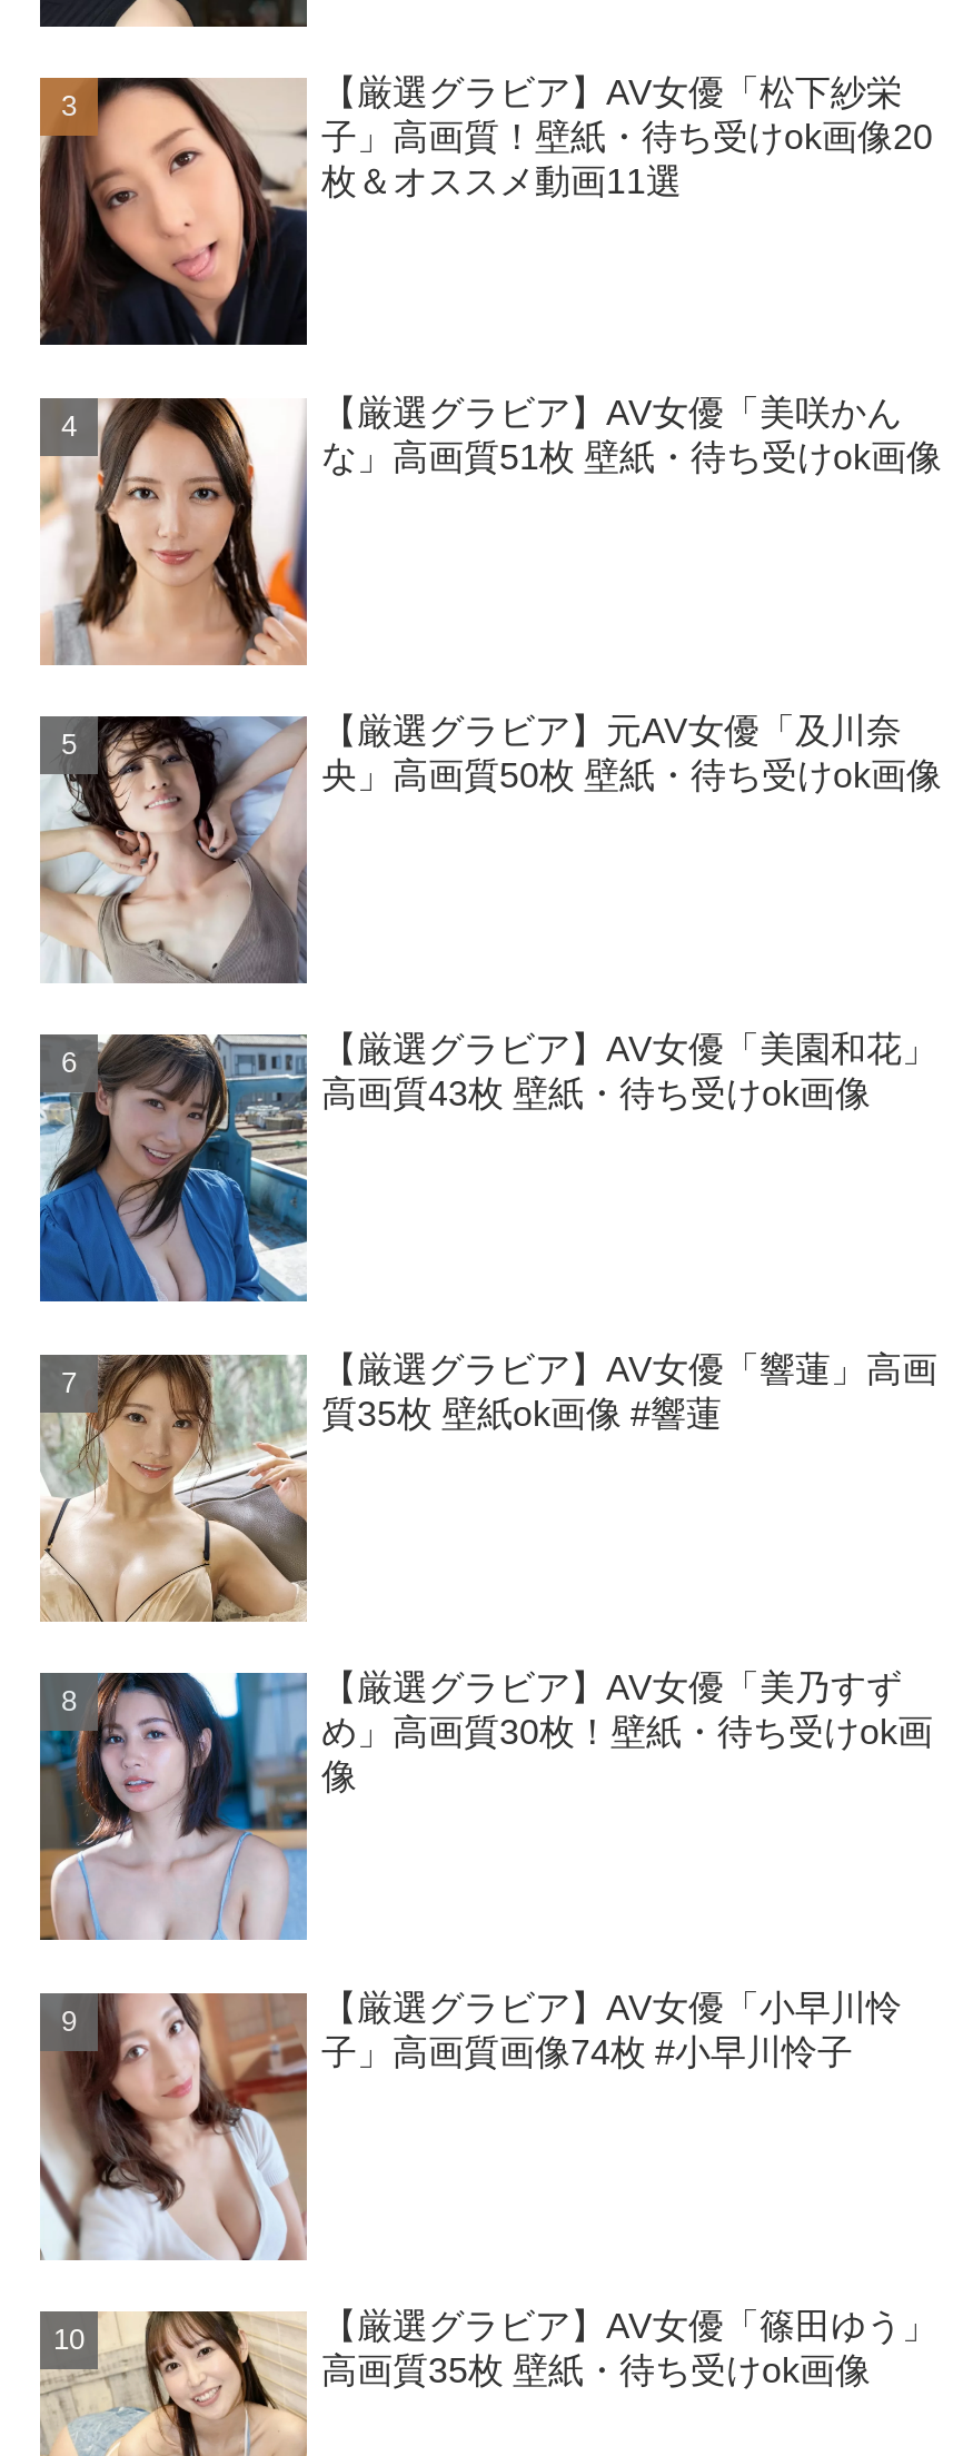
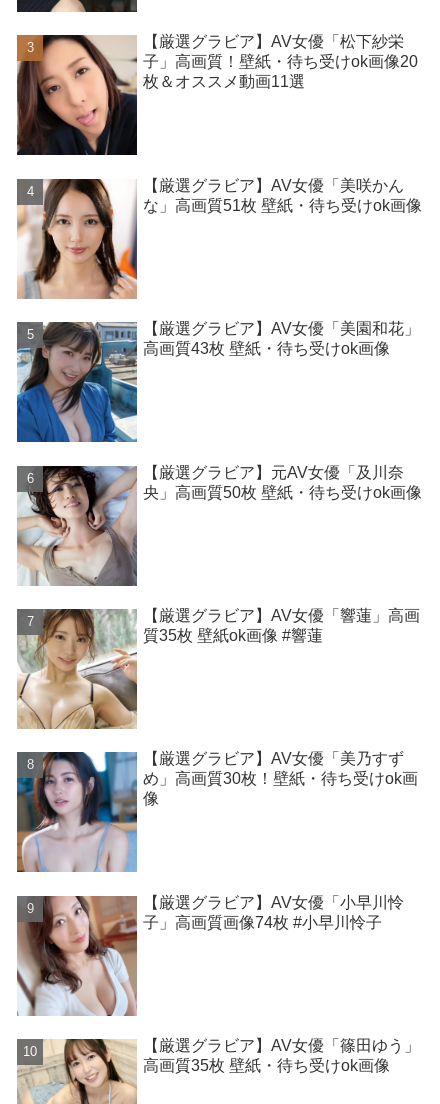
moved [38,712,942,986] -> [17,463,422,586]: [image] | 【厳選グラビア】元AV女優「及川奈 | 央」高画質50枚 壁紙・待ち受けok画像
moved [36,1030,937,1306] -> [15,320,420,444]: [image] | 【厳選グラビア】AV女優「美園和花」 | 高画質43枚 壁紙・待ち受けok画像

